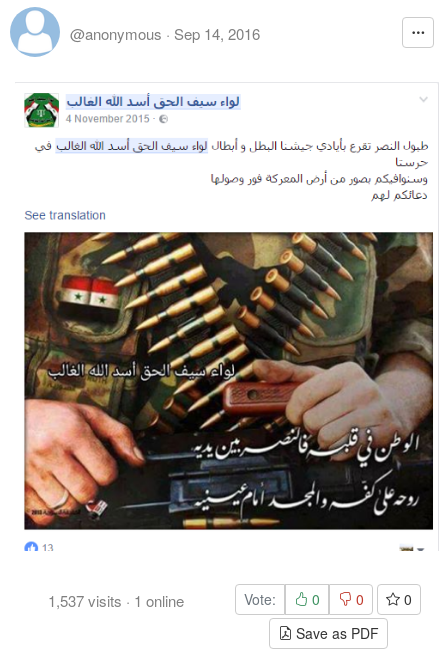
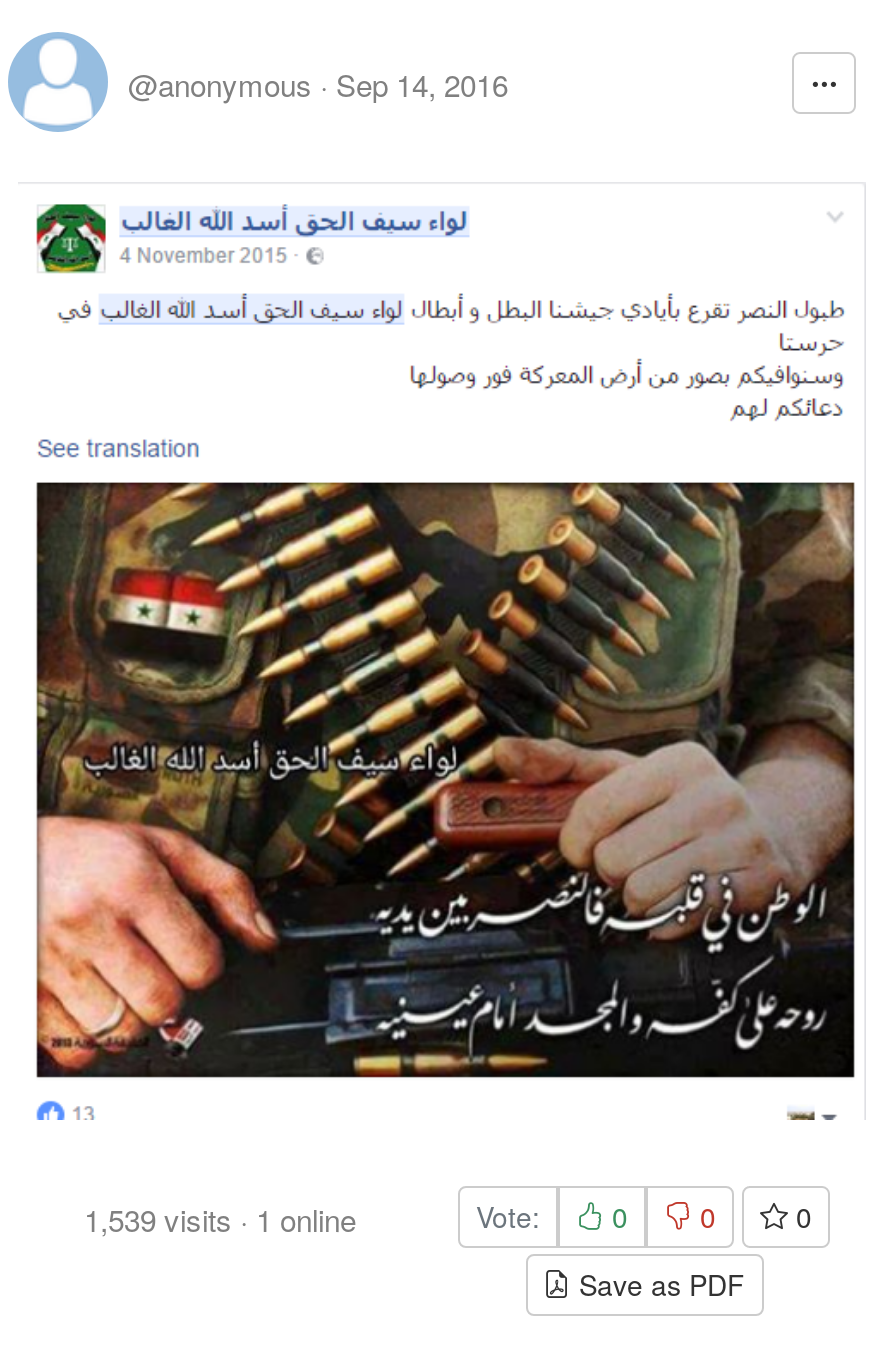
[48,590,184,611] 1,537 visits · 1 online -> [84,1197,356,1239] 1,539 visits · 1 online

